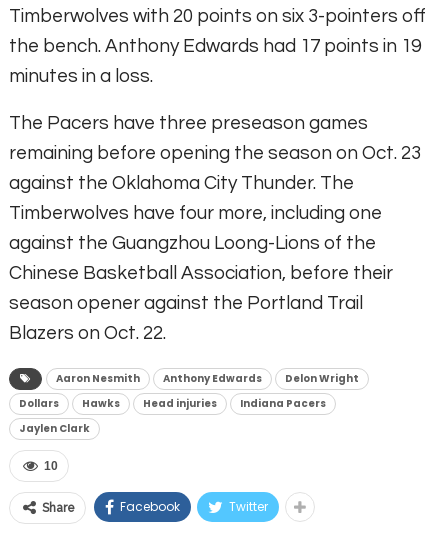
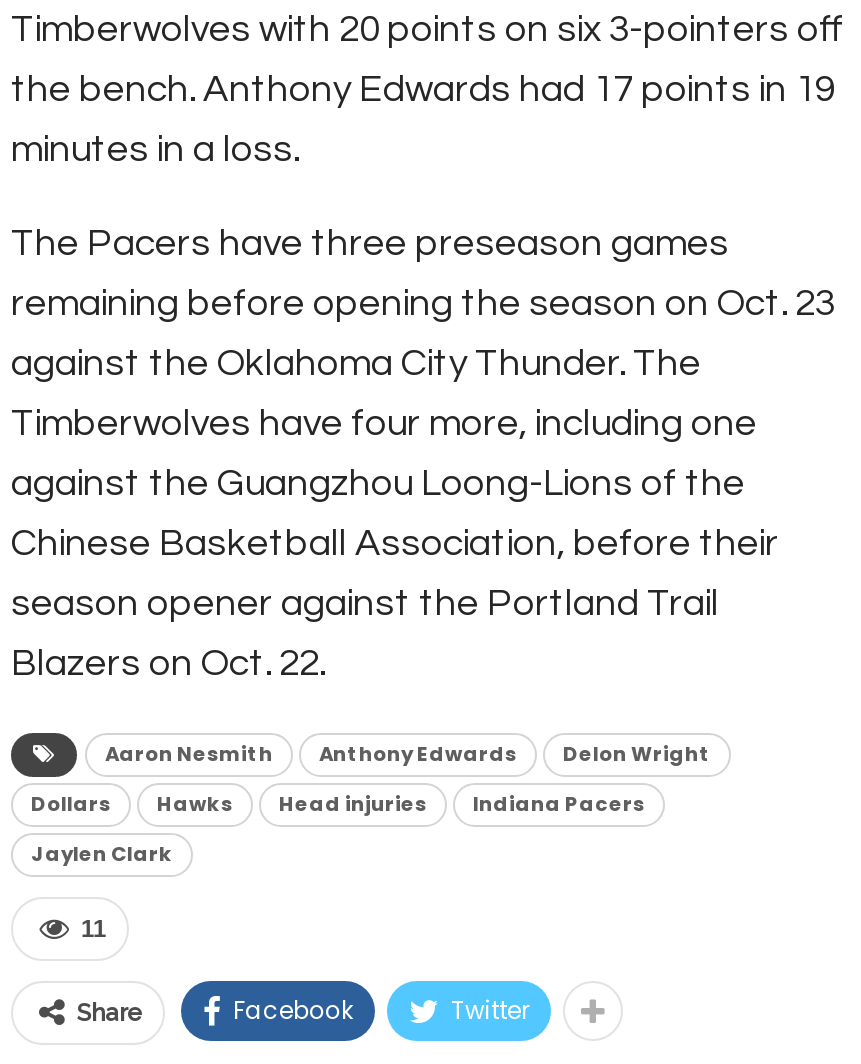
[44,459,58,473] 10 -> [81,915,107,943] 11

